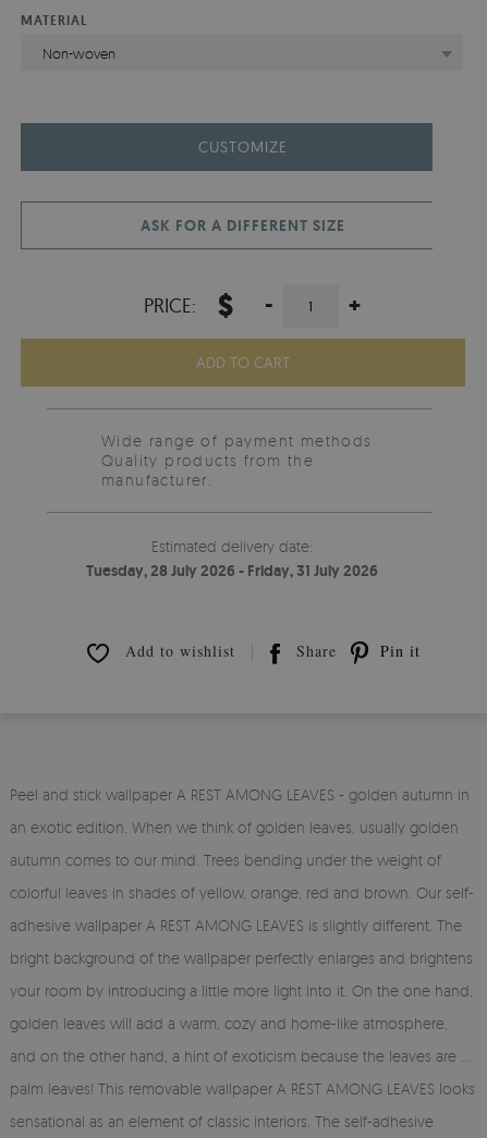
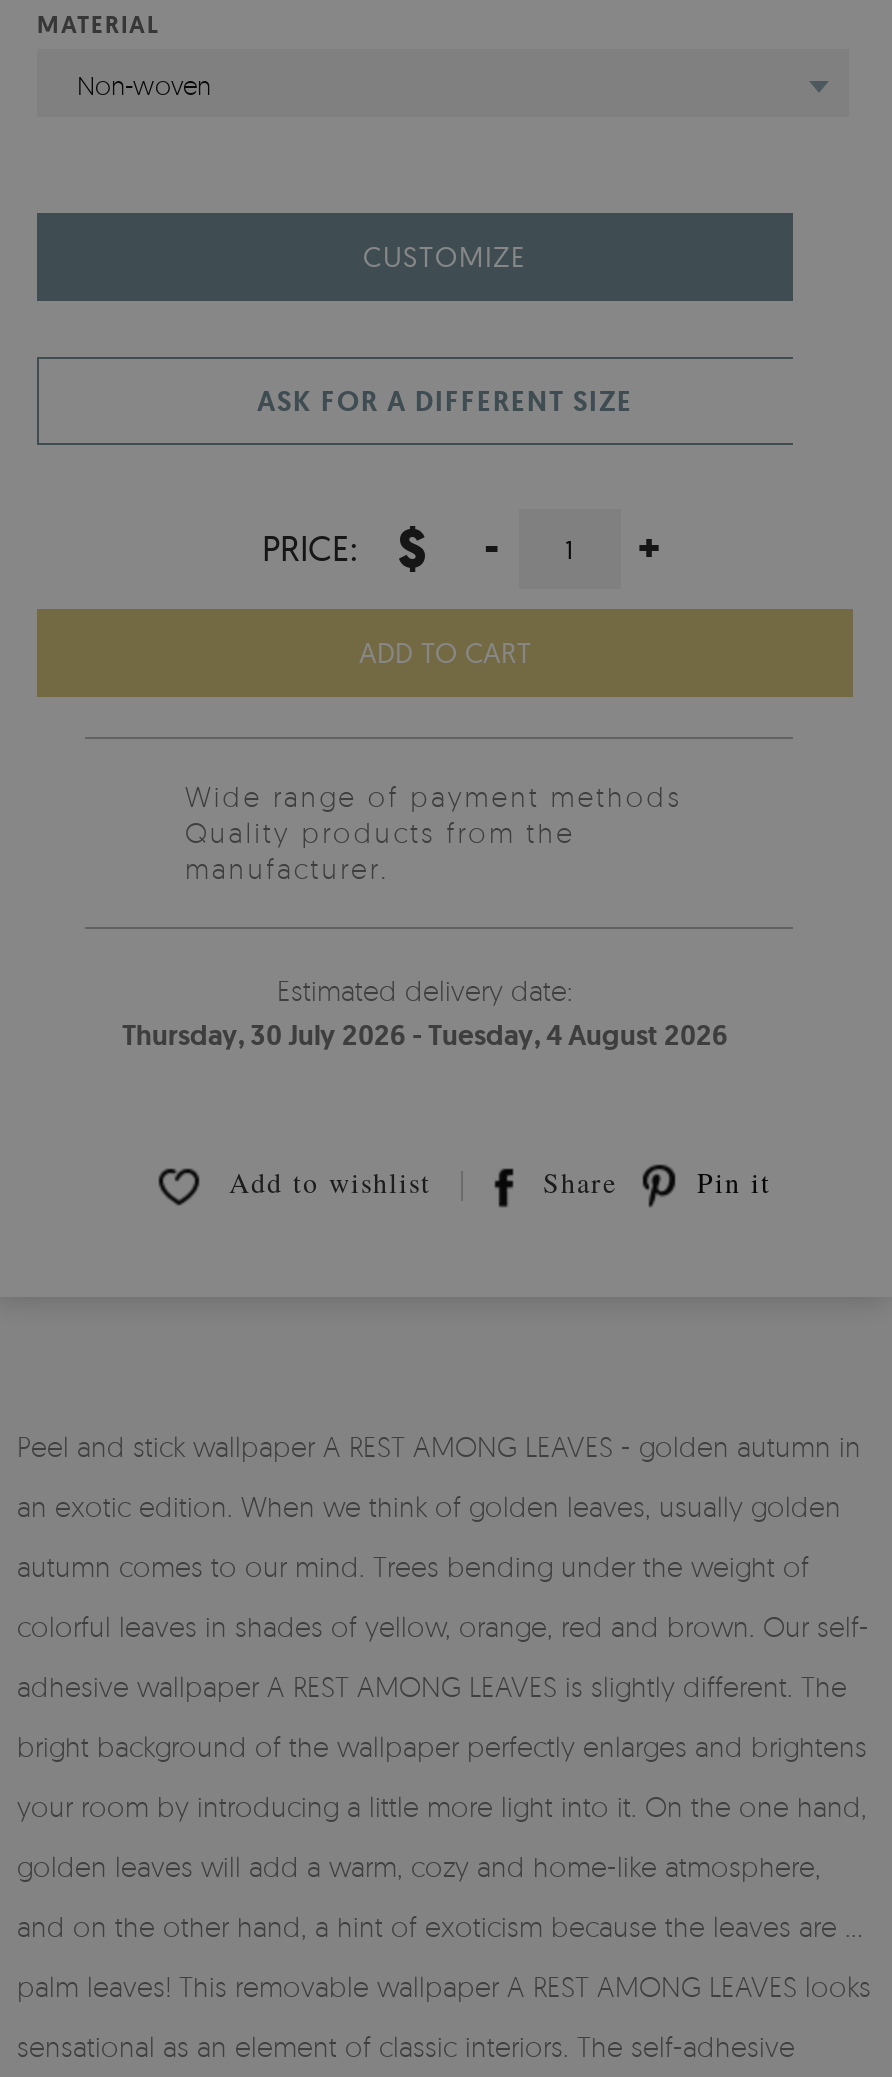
[86,560,378,580] Tuesday, 28 July 2026 - Friday, 31 July 2026 -> [122,1016,728,1052] Thursday, 30 July 2026 - Tuesday, 4 August 2026

